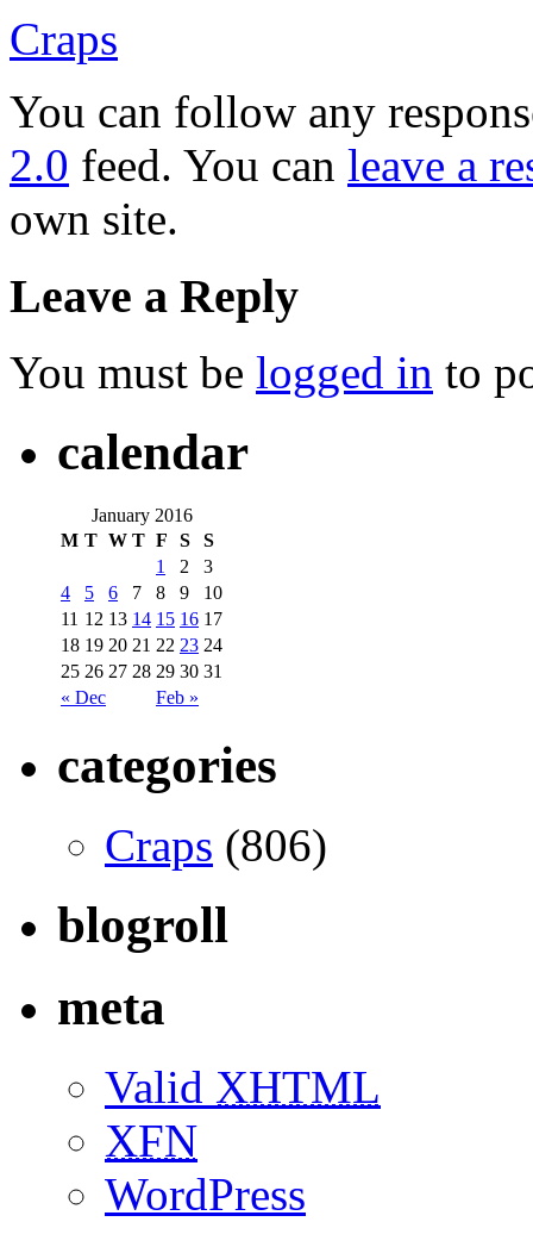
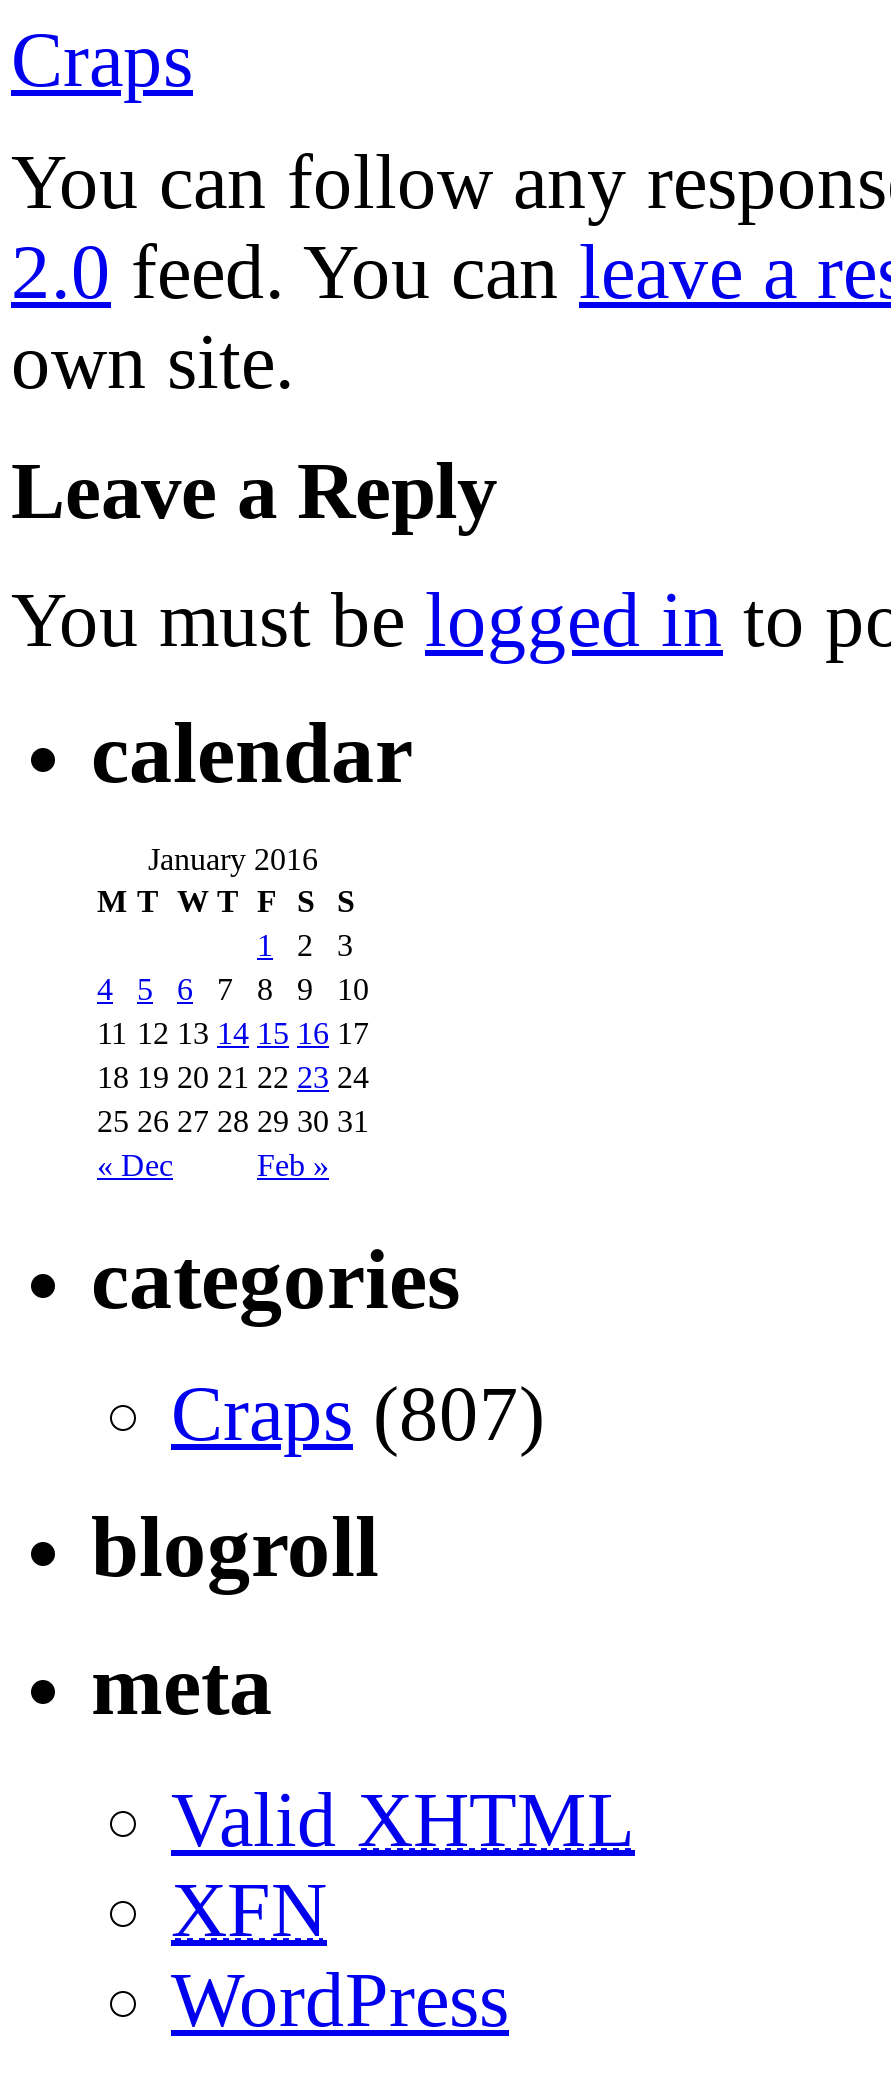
[105,819,327,871] Craps (806) -> [171,1370,545,1456] Craps (807)

